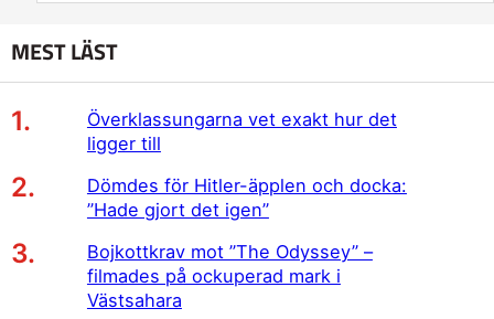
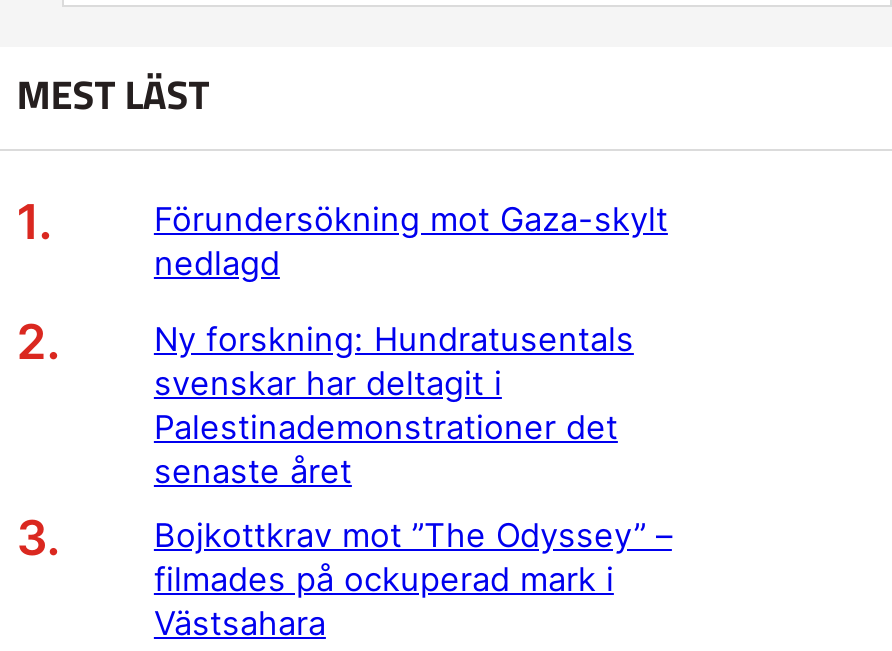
[87,108,397,155] Överklassungarna vet exakt hur det | ligger till -> [154,198,668,282] Förundersökning mot Gaza-skylt | nedlagd
[87,174,407,221] Dömdes för Hitler-äpplen och docka: | ”Hade gjort det igen” -> [154,318,634,490] Ny forskning: Hundratusentals | svenskar har deltagit i | Palestinademonstrationer det | senaste året

